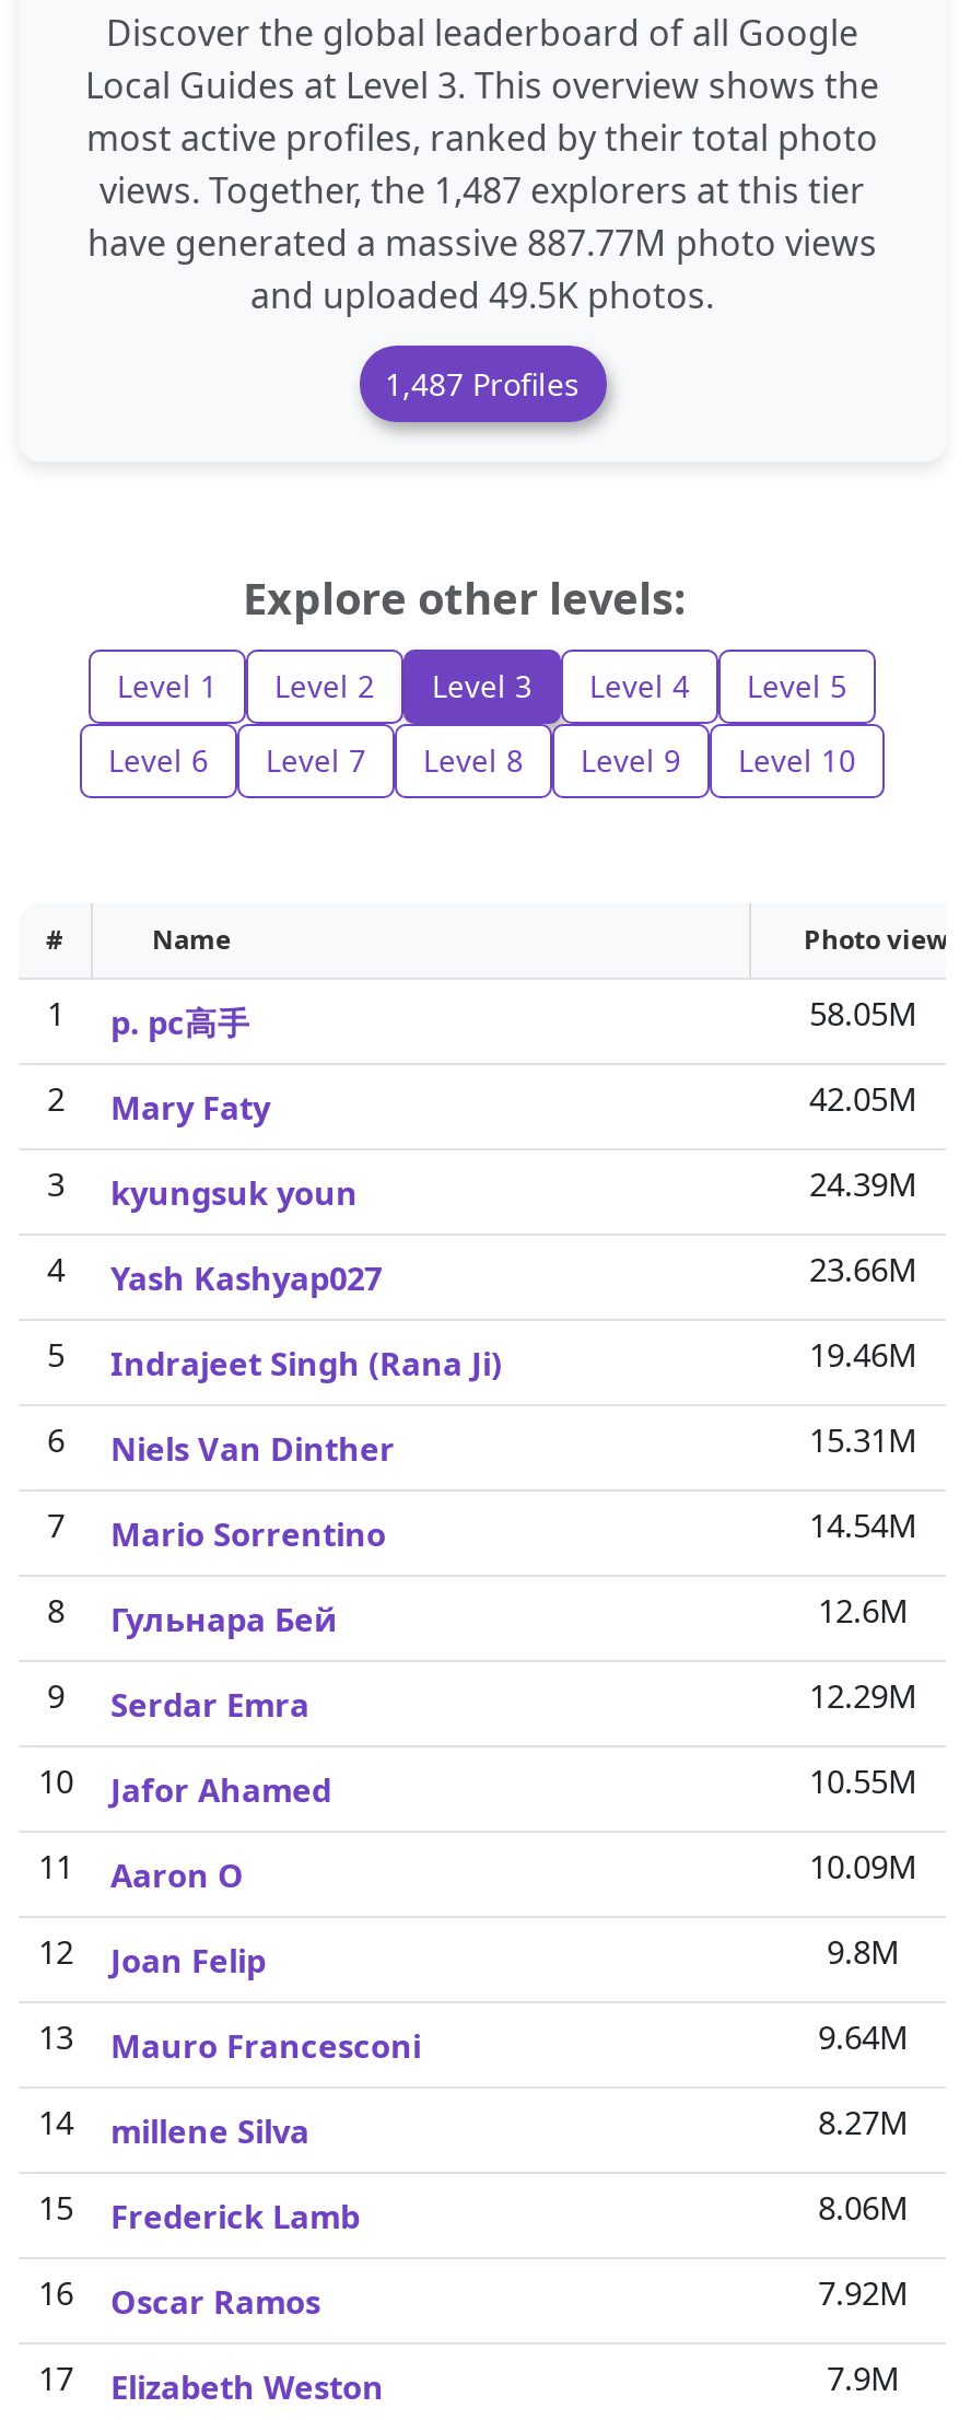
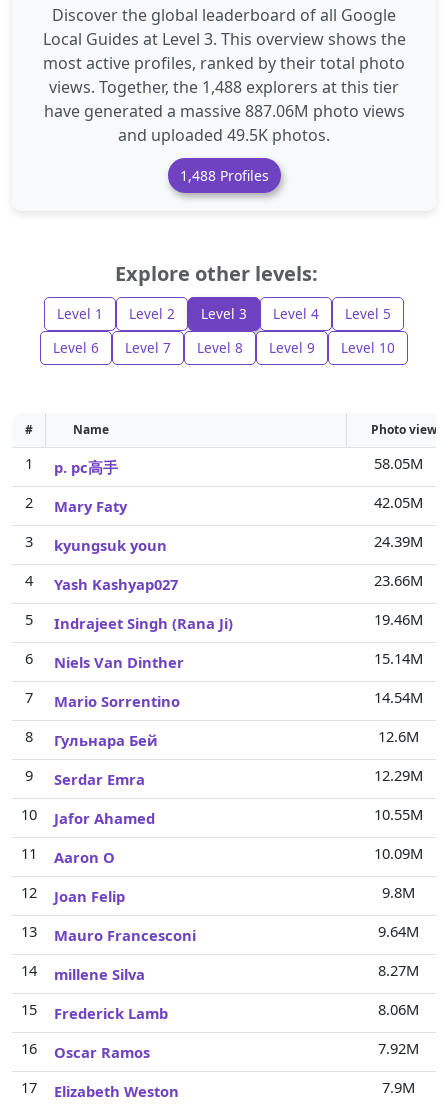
[100,166,865,214] views. Together, the 1,487 explorers at this tier -> [49,76,399,98] views. Together, the 1,488 explorers at this tier
[87,219,877,267] have generated a massive 887.77M photo views -> [43,100,404,122] have generated a massive 887.06M photo views
[385,363,580,405] 1,487 Profiles -> [179,166,268,185] 1,488 Profiles
[809,1417,916,1461] 15.31M -> [373,648,422,668] 15.14M

